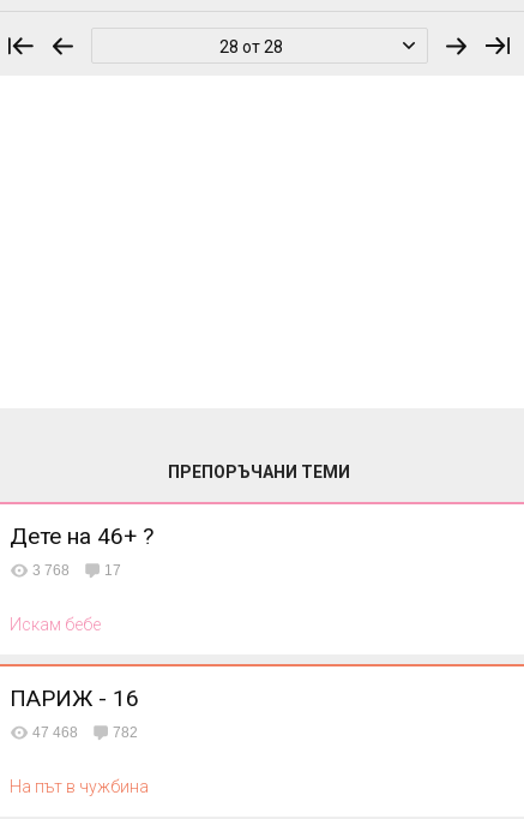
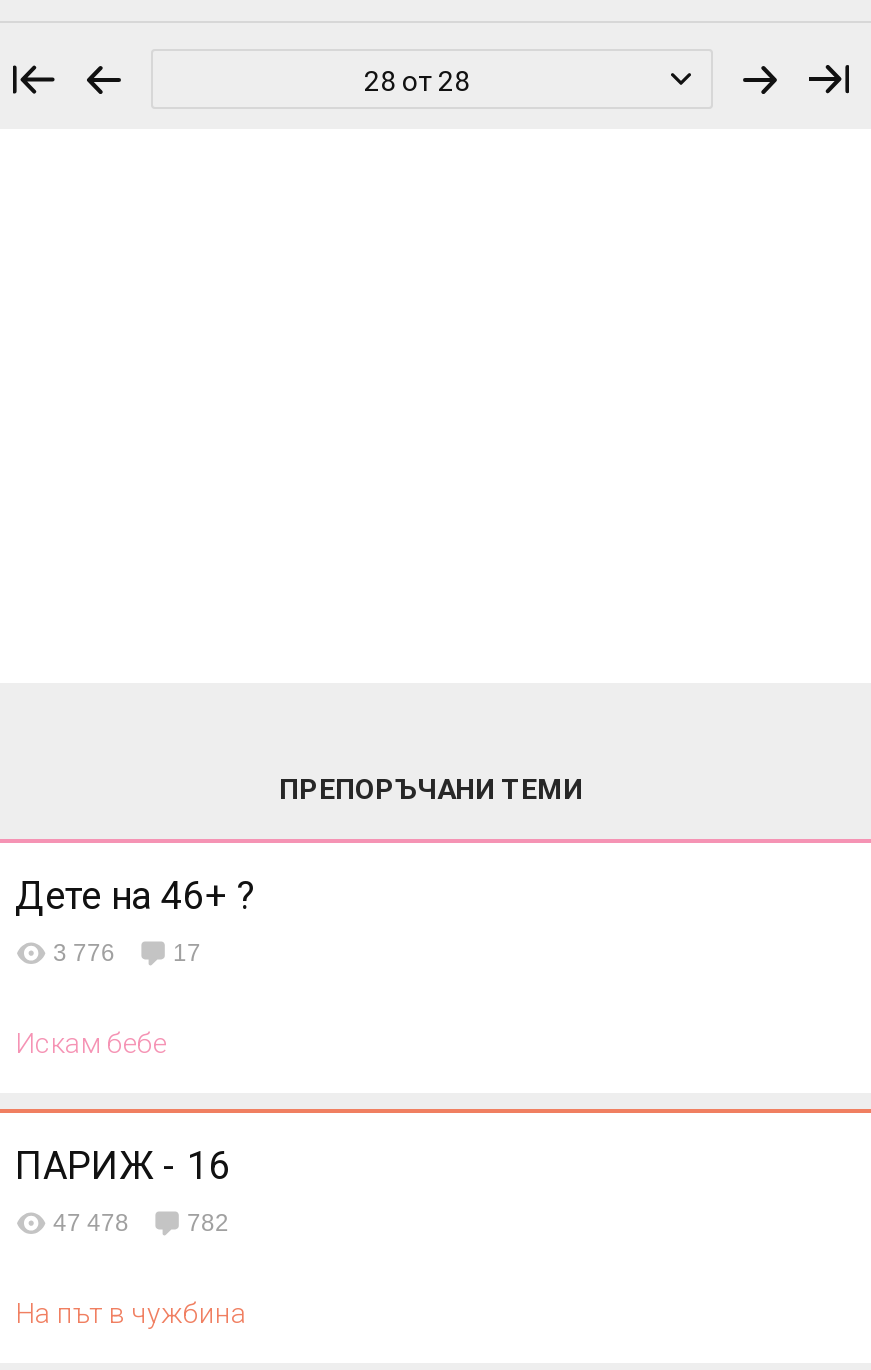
[32,562,70,579] 3 768 -> [53,939,115,967] 3 776
[32,724,78,741] 47 468 -> [53,1209,129,1237] 47 478

